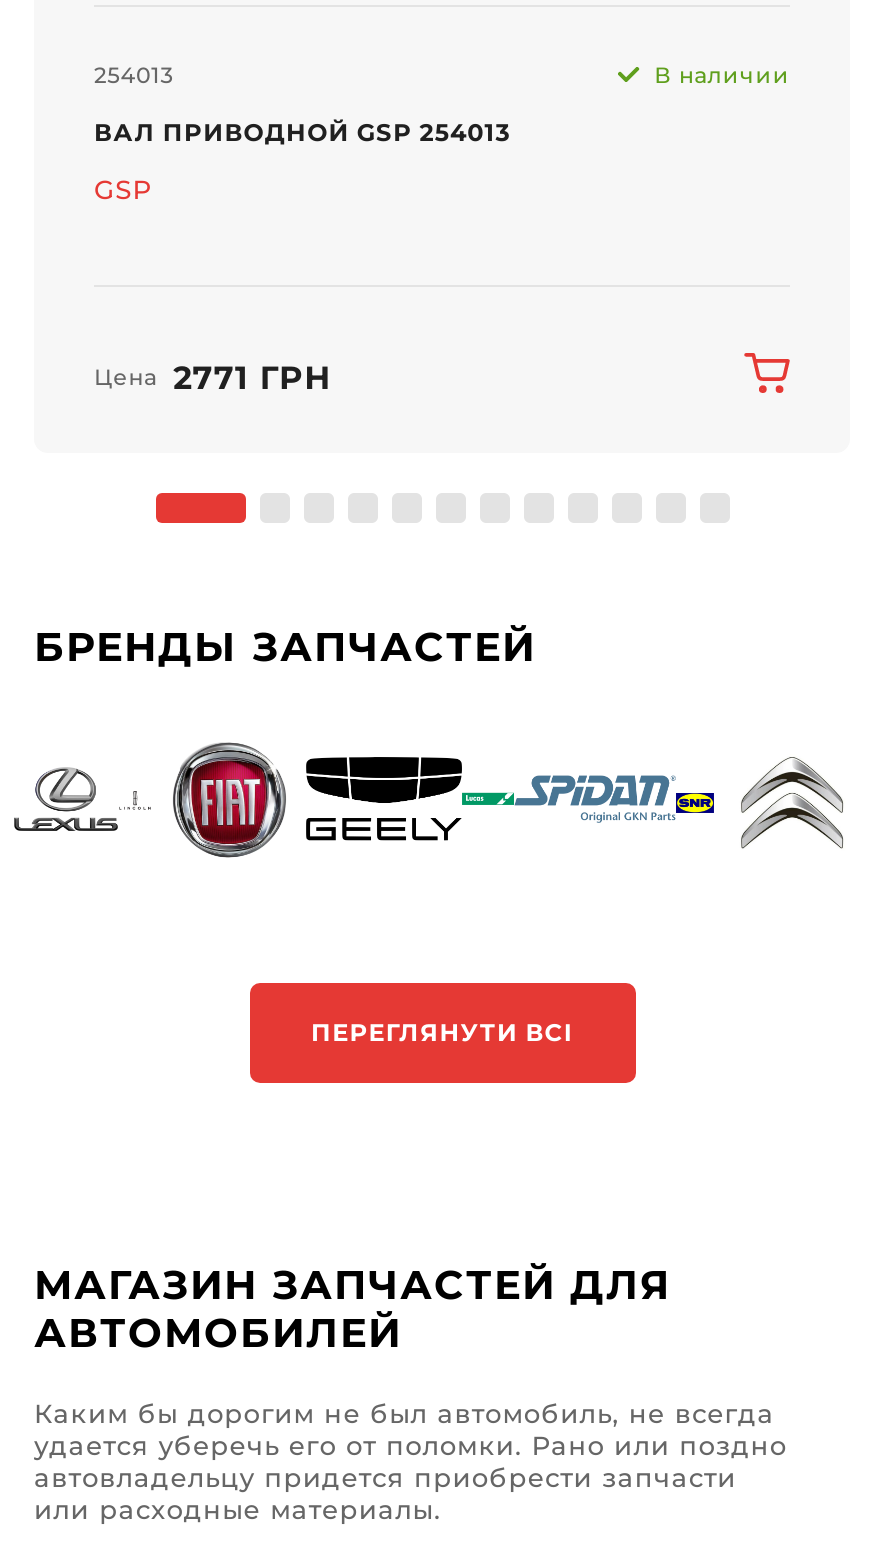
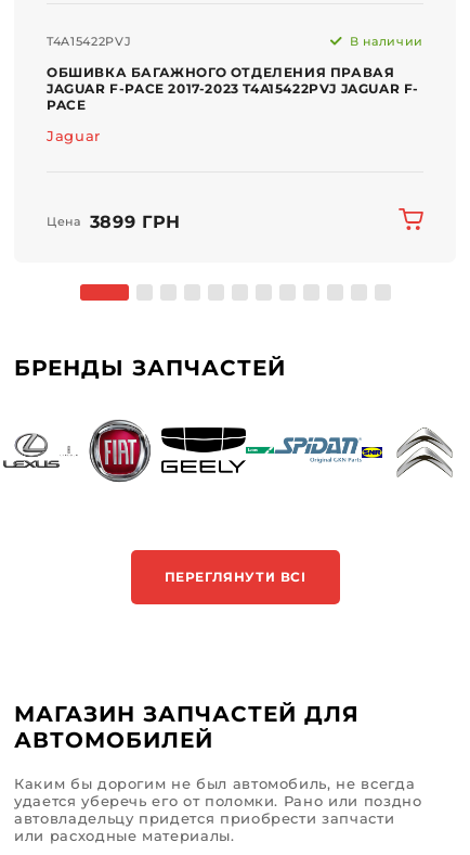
[94,62,174,90] 254013 -> [47,34,131,49] T4A15422PVJ
[94,118,511,148] ВАЛ ПРИВОДНОЙ GSP 254013 -> [47,64,419,113] ОБШИВКА БАГАЖНОГО ОТДЕЛЕНИЯ ПРАВАЯ | JAGUAR F-PACE 2017-2023 T4A15422PVJ JAGUAR F- | PACE
[94,174,152,206] GSP -> [47,127,101,145] Jaguar
[94,360,332,398] Цена 2771 ГРН -> [47,212,181,233] Цена 3899 ГРН

